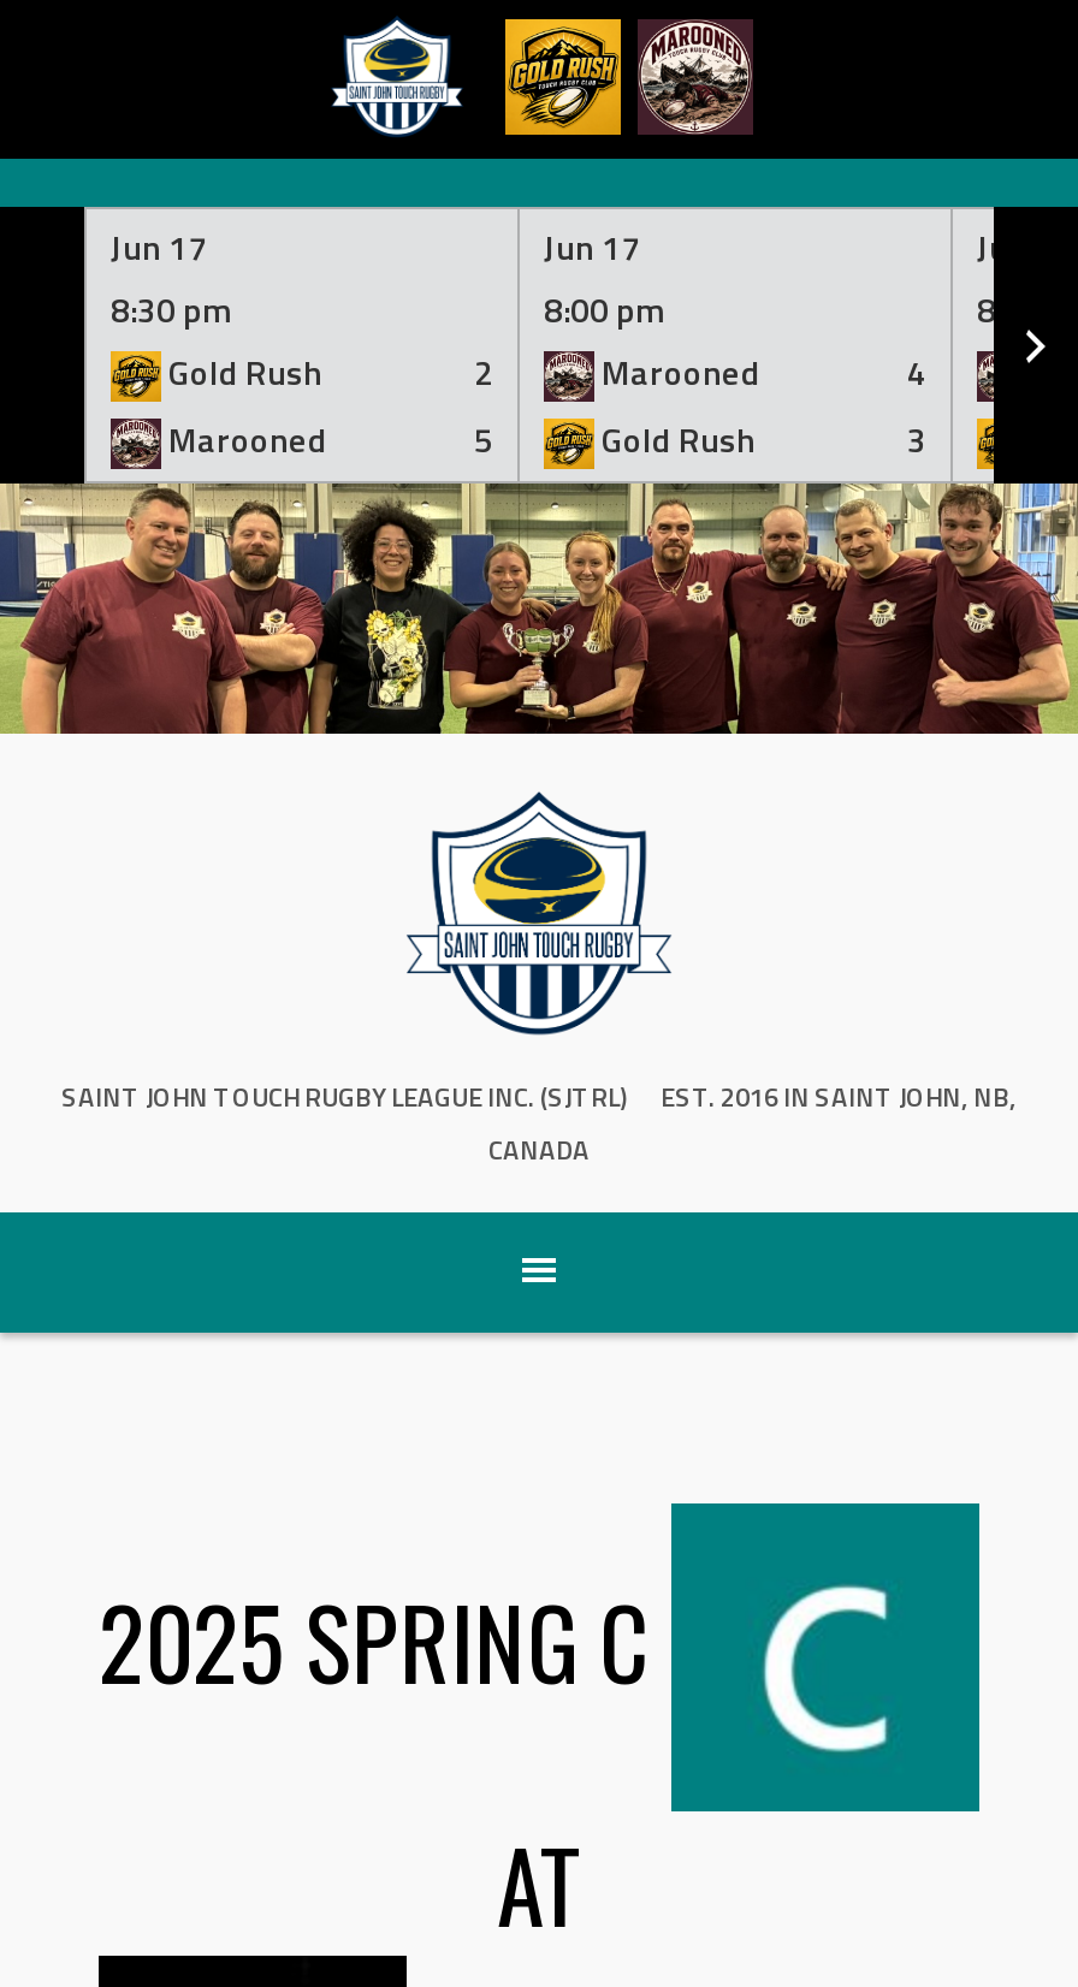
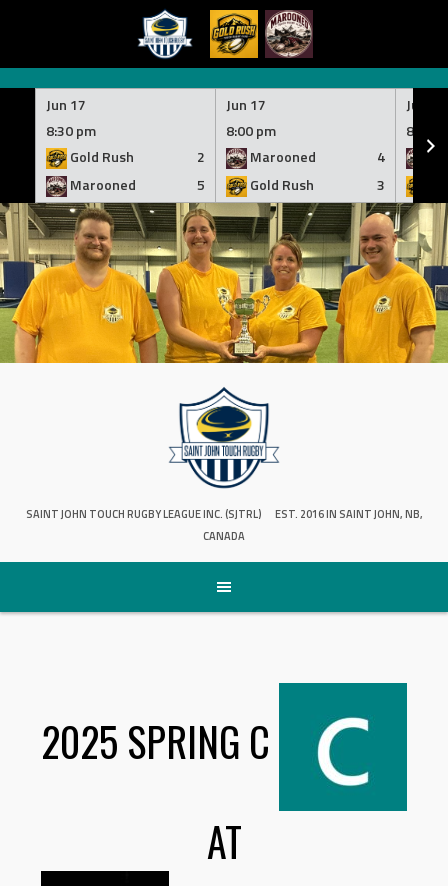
[7,481,1071,736] [image] -> [3,202,445,364] [image]

